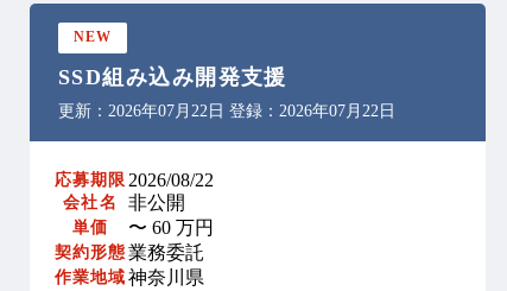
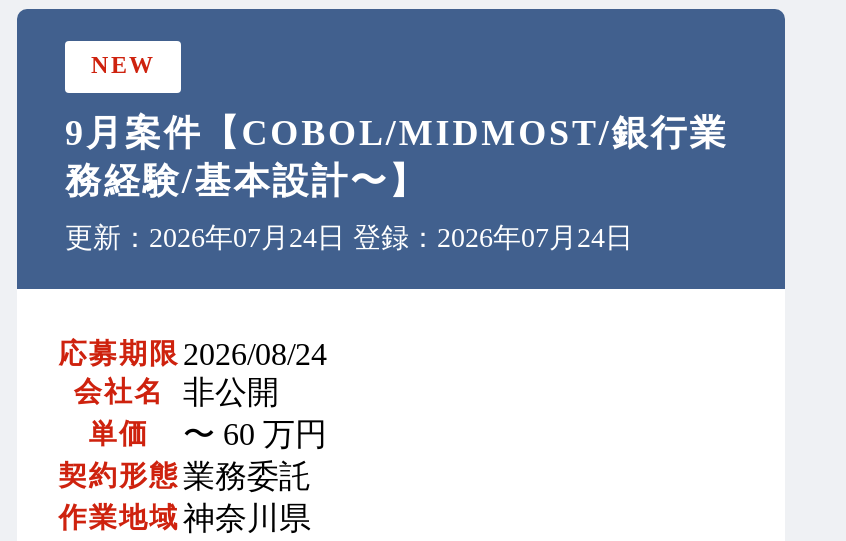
[58,65,287,88] SSD組み込み開発支援 -> [65,112,728,200] 9月案件【COBOL/MIDMOST/銀行業 | 務経験/基本設計〜】
[58,102,405,119] 更新：2026年07月22日 登録：2026年07月22日 -> [65,222,649,252] 更新：2026年07月24日 登録：2026年07月24日
[54,169,214,189] 応募期限 2026/08/22 -> [59,336,327,370] 応募期限 2026/08/24

